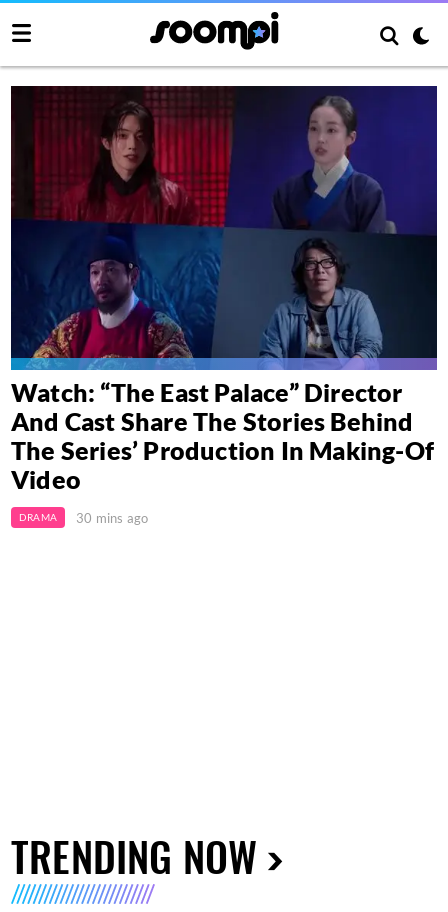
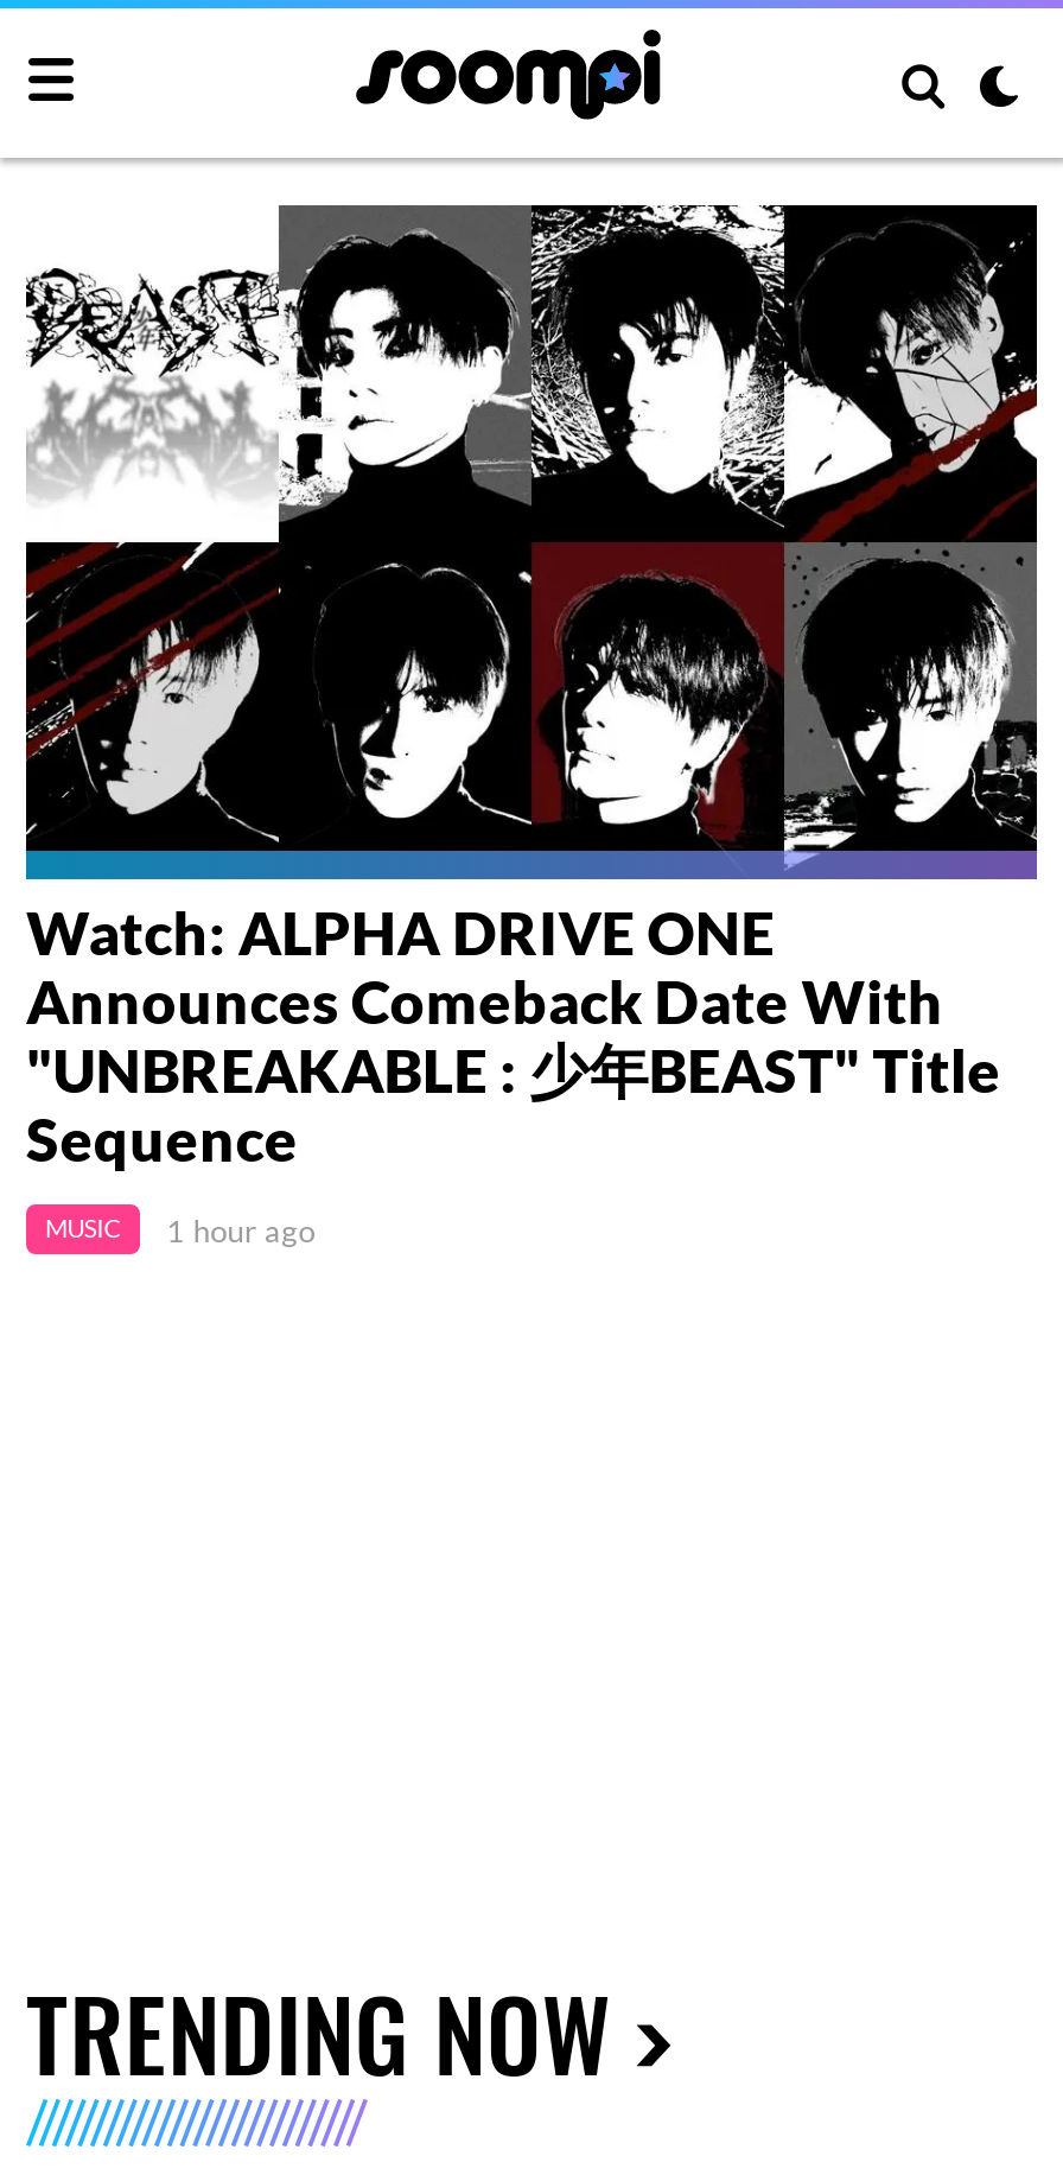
[10,85,438,494] [image] | Watch: “The East Palace” Director | And Cast Share The Stories Behind | The Series’ Production In Making-Of | Video -> [24,203,1039,1173] [image] | Watch: ALPHA DRIVE ONE | Announces Comeback Date With | "UNBREAKABLE : 少年BEAST" Title | Sequence
[19,510,148,526] DRAMA | 30 mins ago -> [45,1211,316,1249] MUSIC | 1 hour ago

